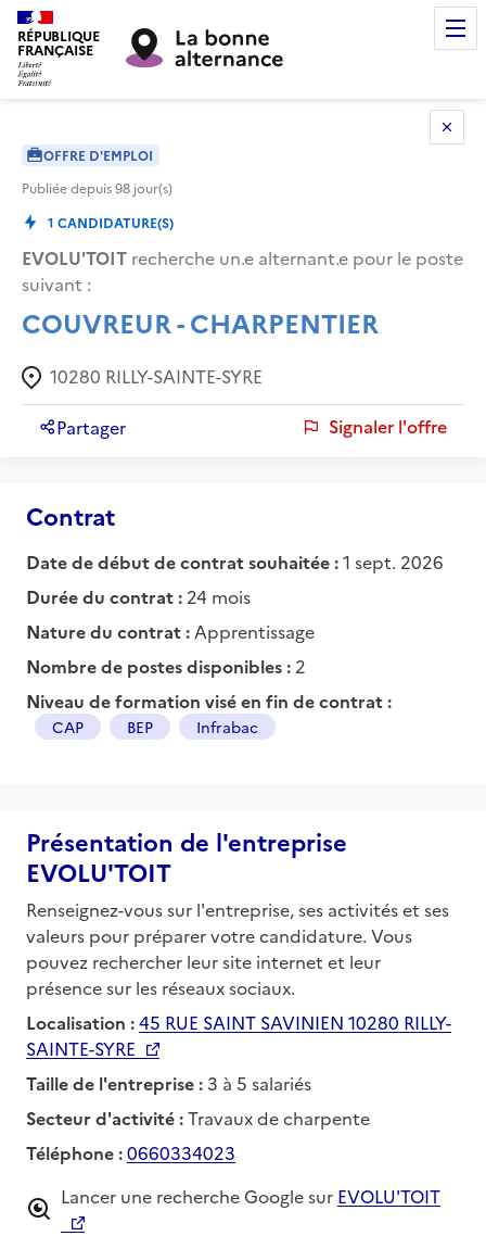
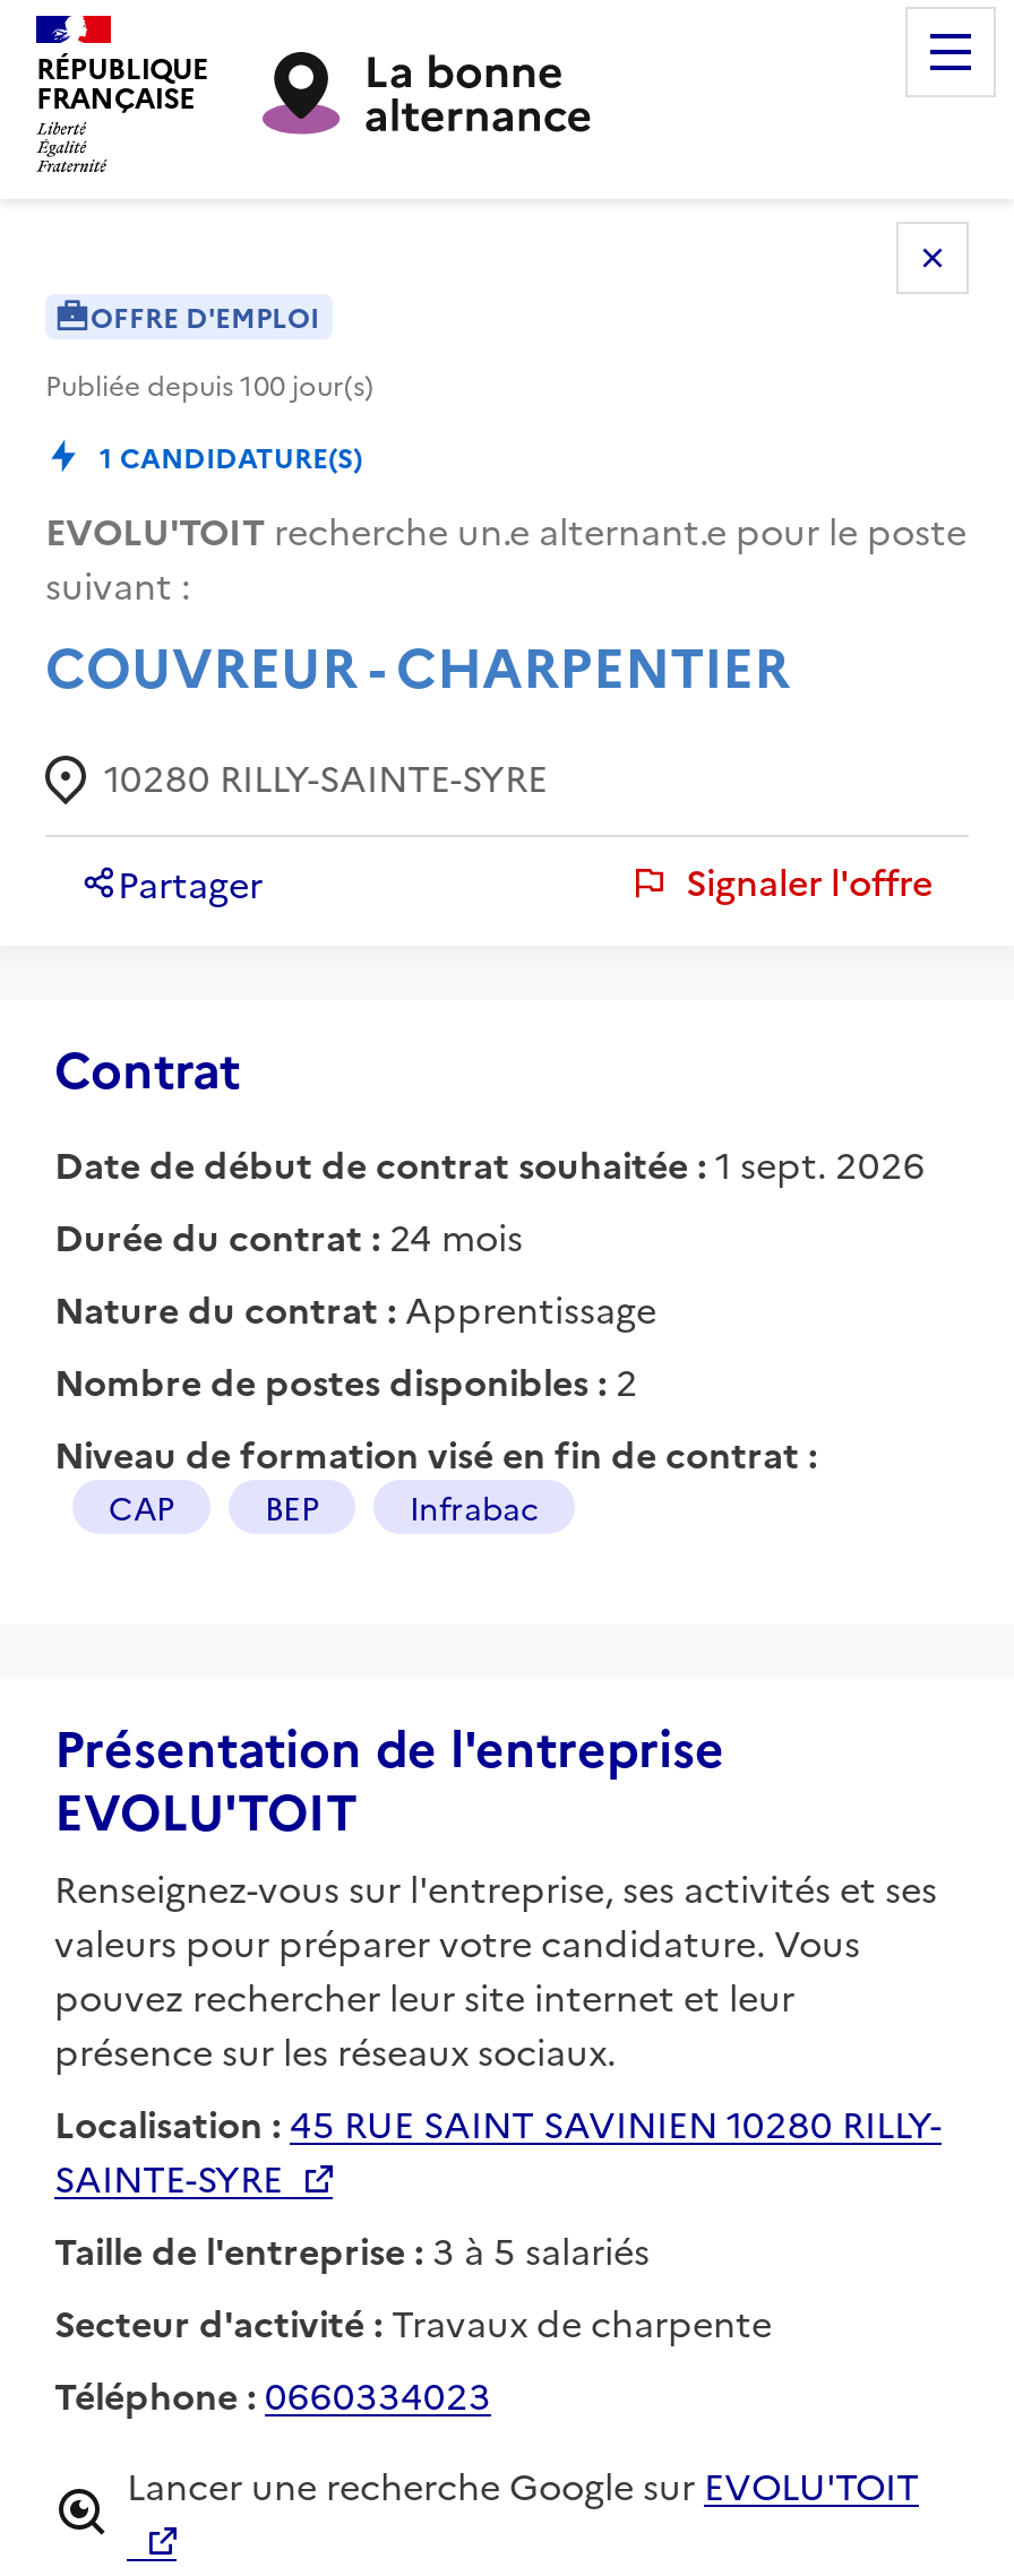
[22,178,172,196] Publiée depuis 98 jour(s) -> [45,363,373,402] Publiée depuis 100 jour(s)

